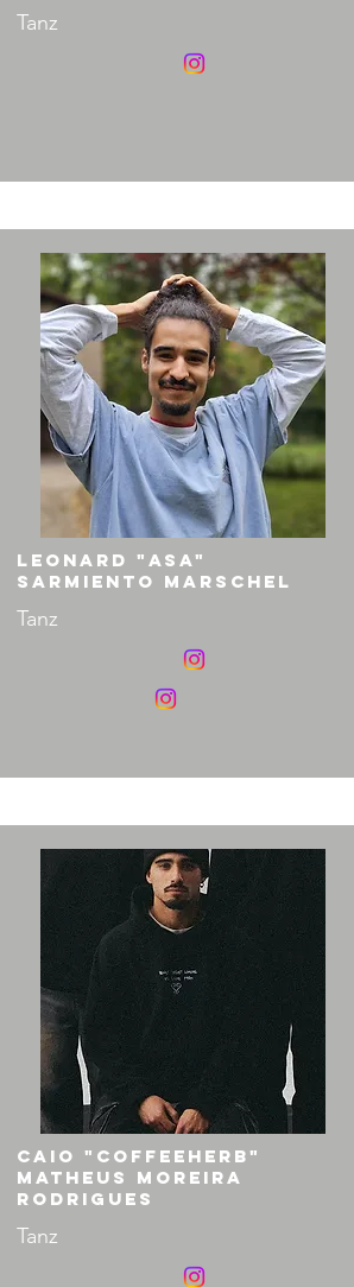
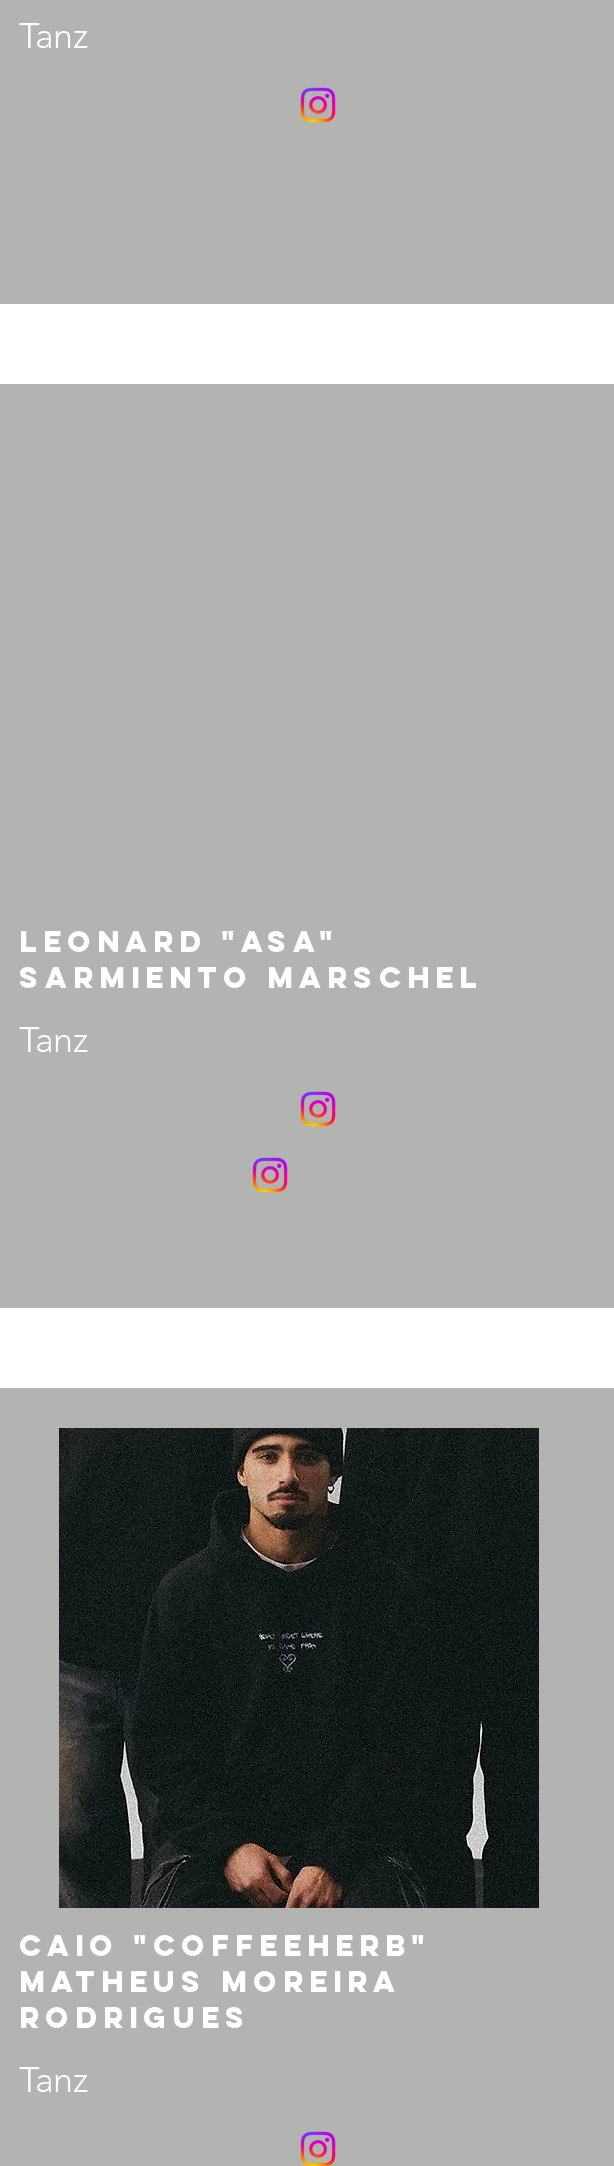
[39,252,327,539] [image] -> none

